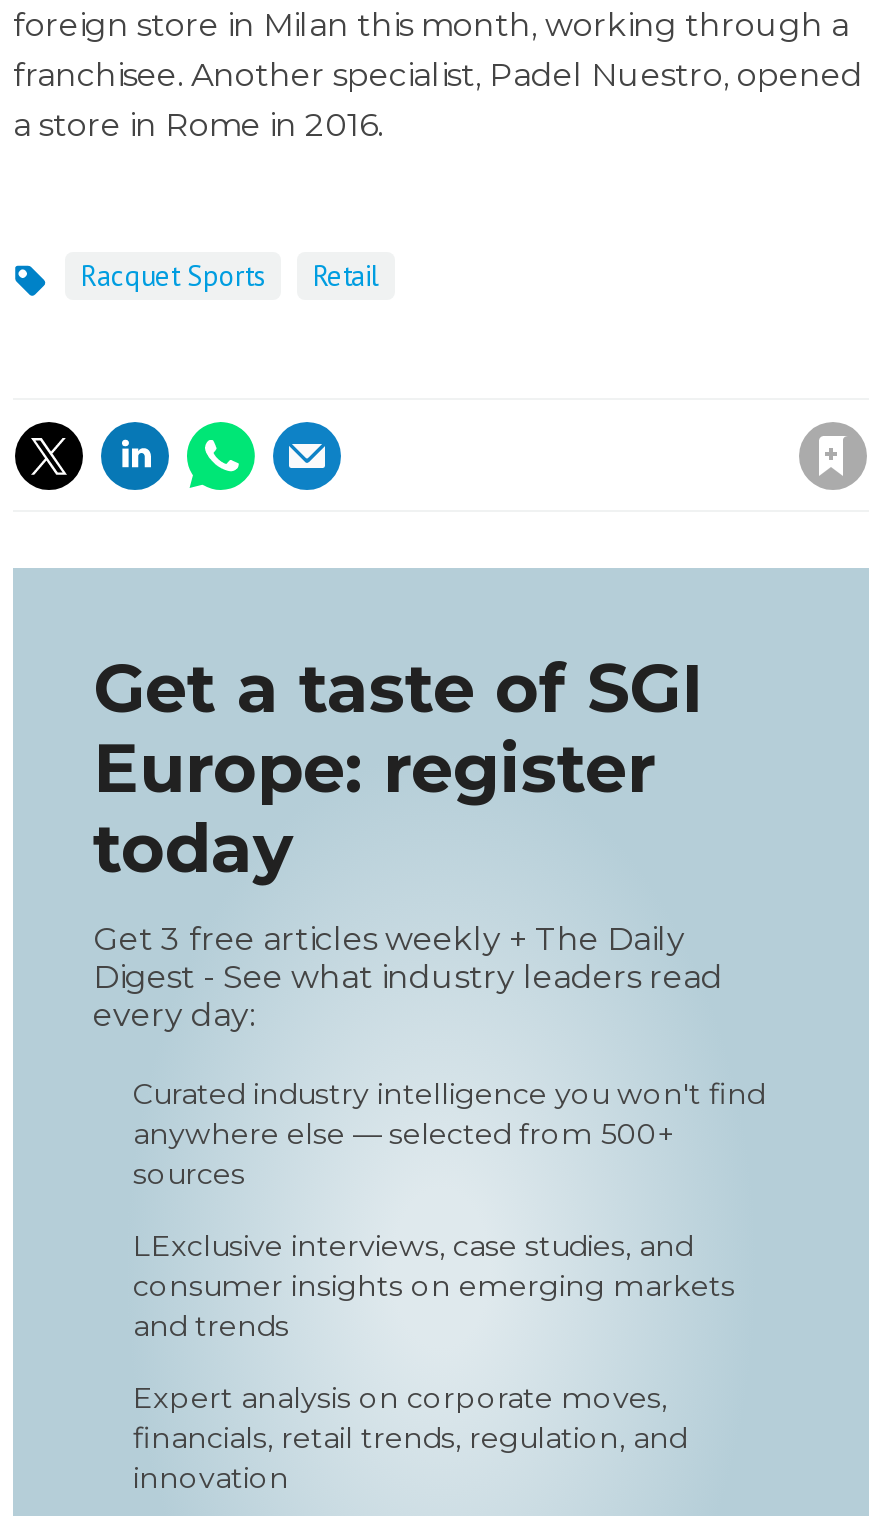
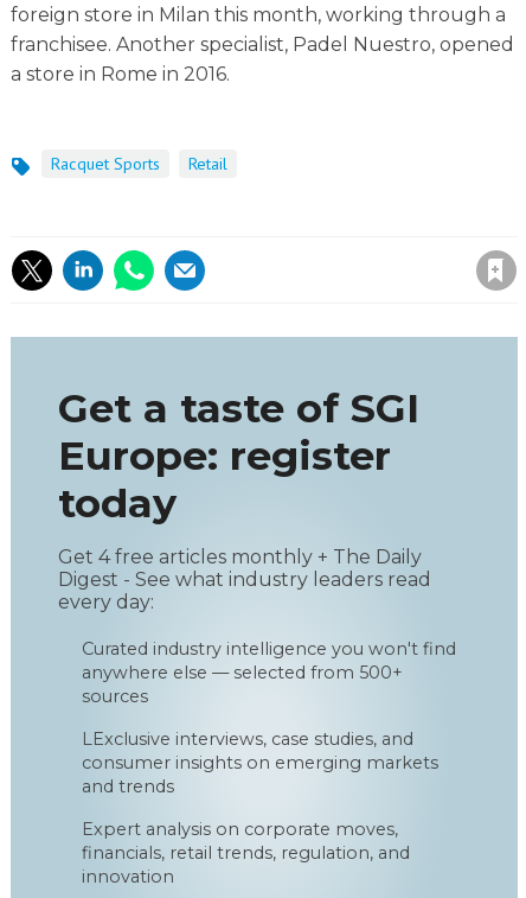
[93,920,685,958] Get 3 free articles weekly + The Daily -> [58,546,422,568] Get 4 free articles monthly + The Daily

